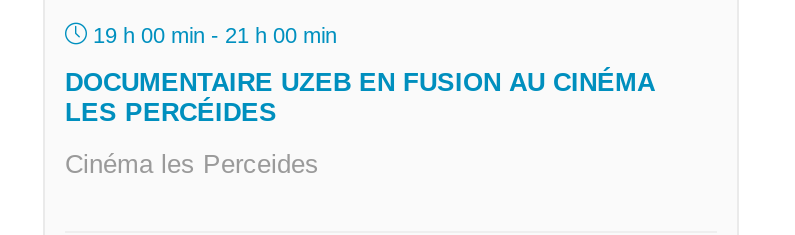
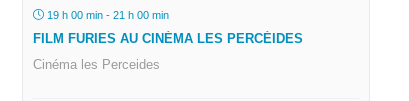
[65,67,655,127] DOCUMENTAIRE UZEB EN FUSION AU CINÉMA | LES PERCÉIDES -> [33,31,303,46] FILM FURIES AU CINÉMA LES PERCÉIDES

